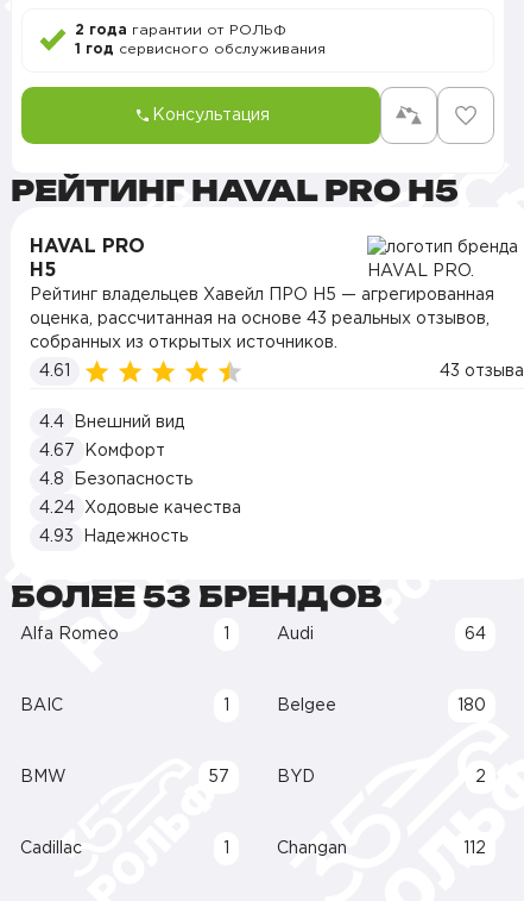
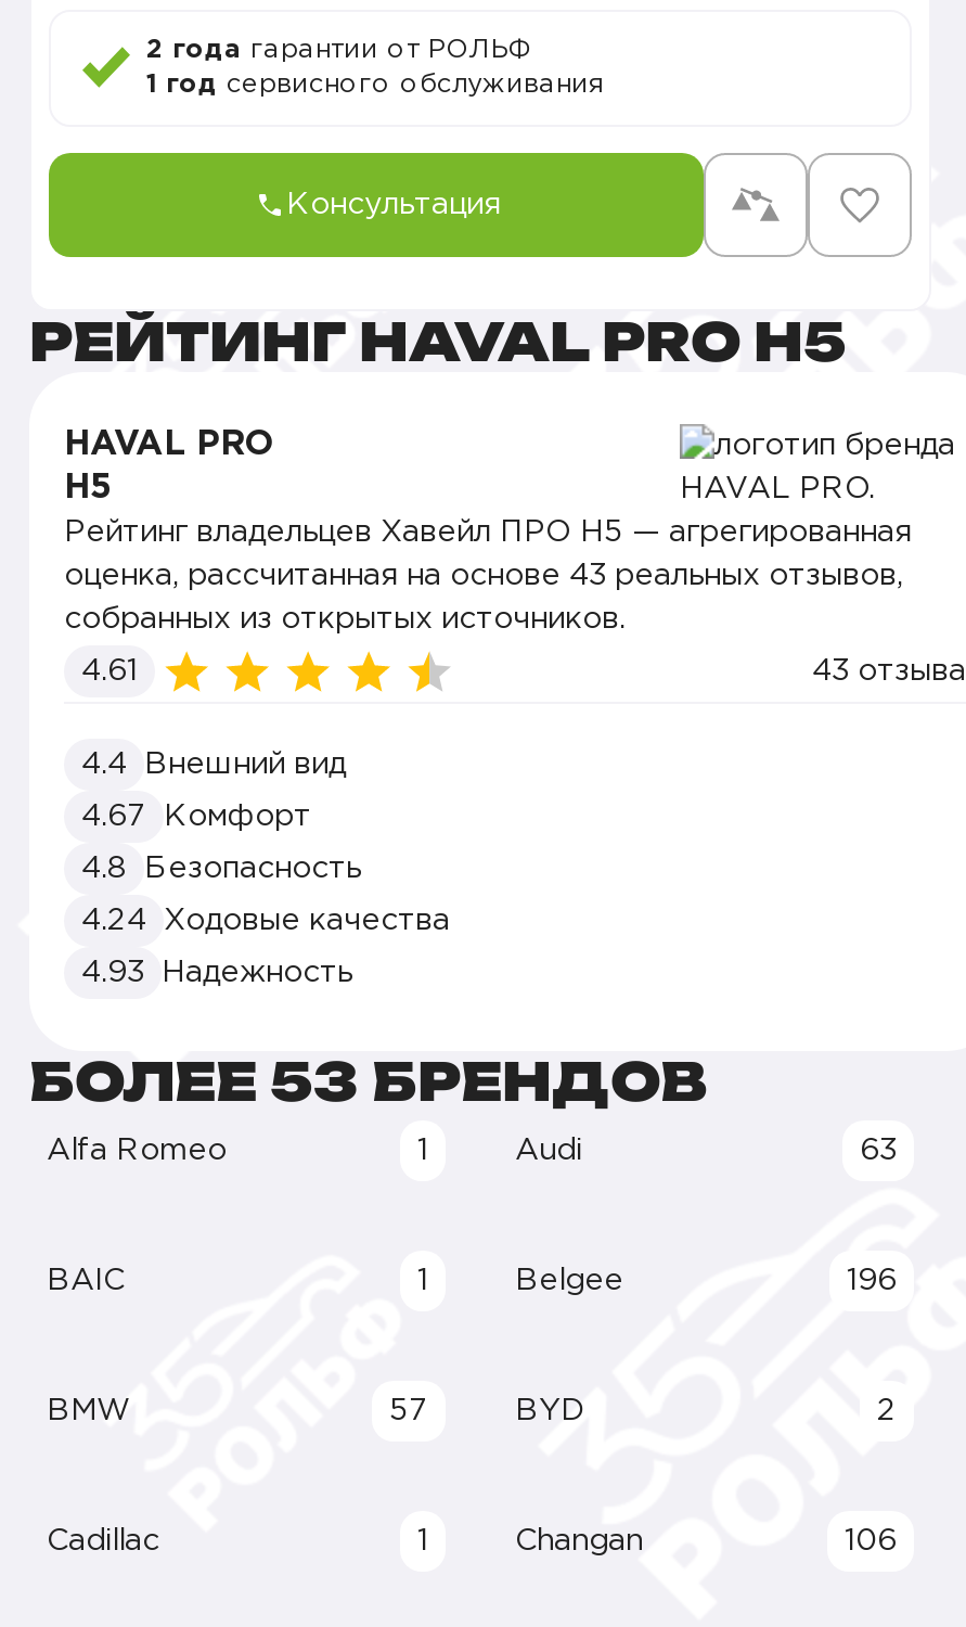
[465,627,486,642] 64 -> [860,1138,897,1164] 63
[457,699,486,713] 180 -> [847,1268,897,1294] 196
[463,841,486,856] 112 -> [845,1528,897,1554] 106

